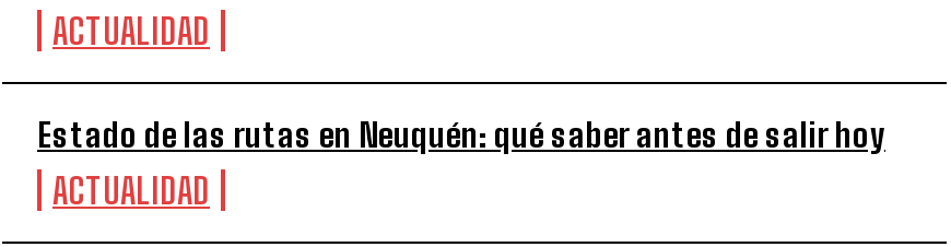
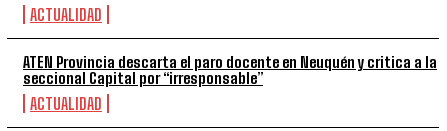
[37,115,885,154] Estado de las rutas en Neuquén: qué saber antes de salir hoy -> [23,53,437,87] ATEN Provincia descarta el paro docente en Neuquén y critica a la | seccional Capital por “irresponsable”

